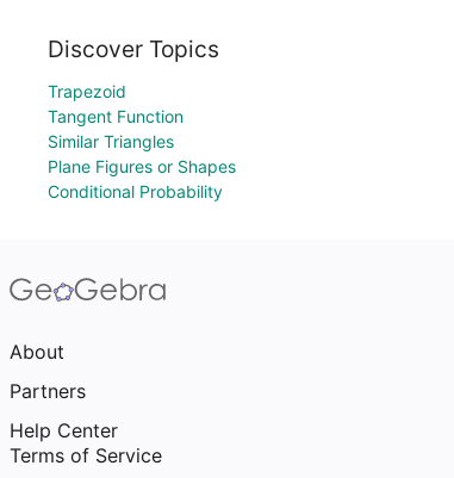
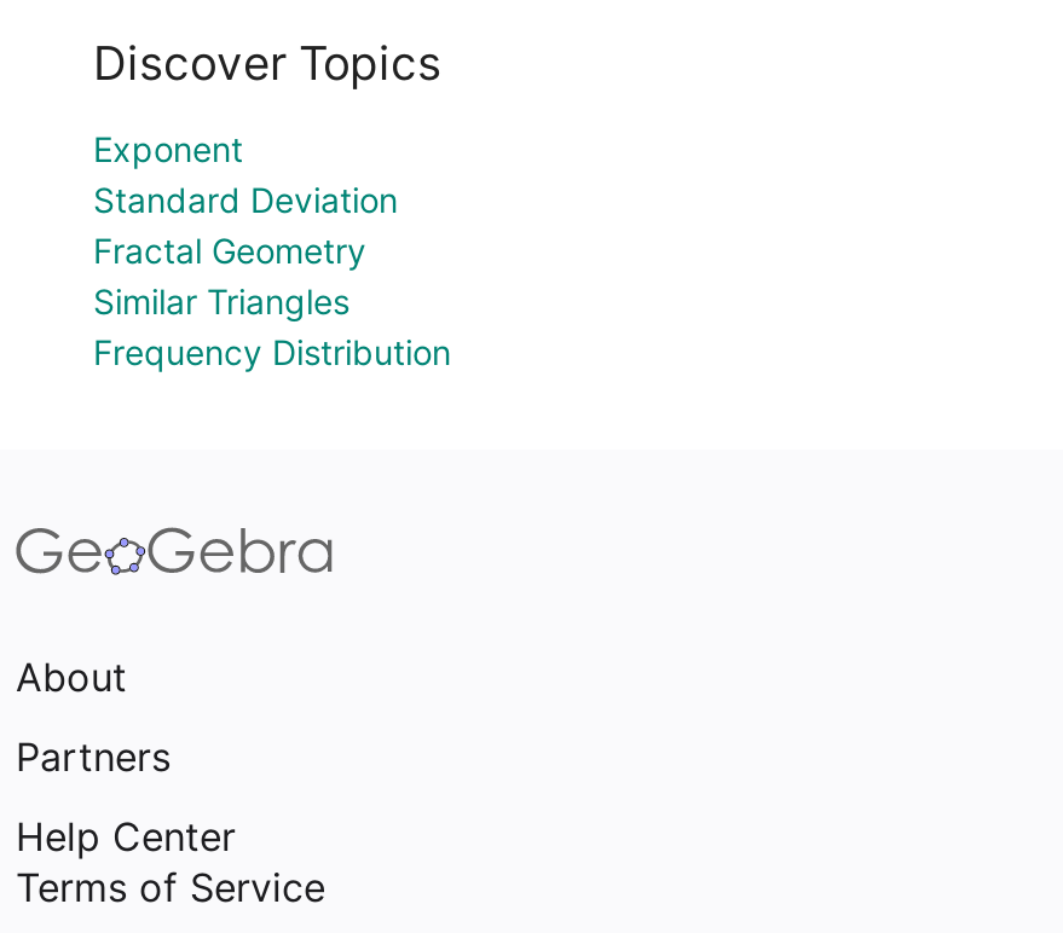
[48,81,184,126] Trapezoid | Tangent Function -> [93,128,398,271] Exponent | Standard Deviation | Fractal Geometry
moved [48,131,174,151] -> [93,280,349,321]: Similar Triangles
[48,156,236,201] Plane Figures or Shapes | Conditional Probability -> [93,331,451,372] Frequency Distribution

